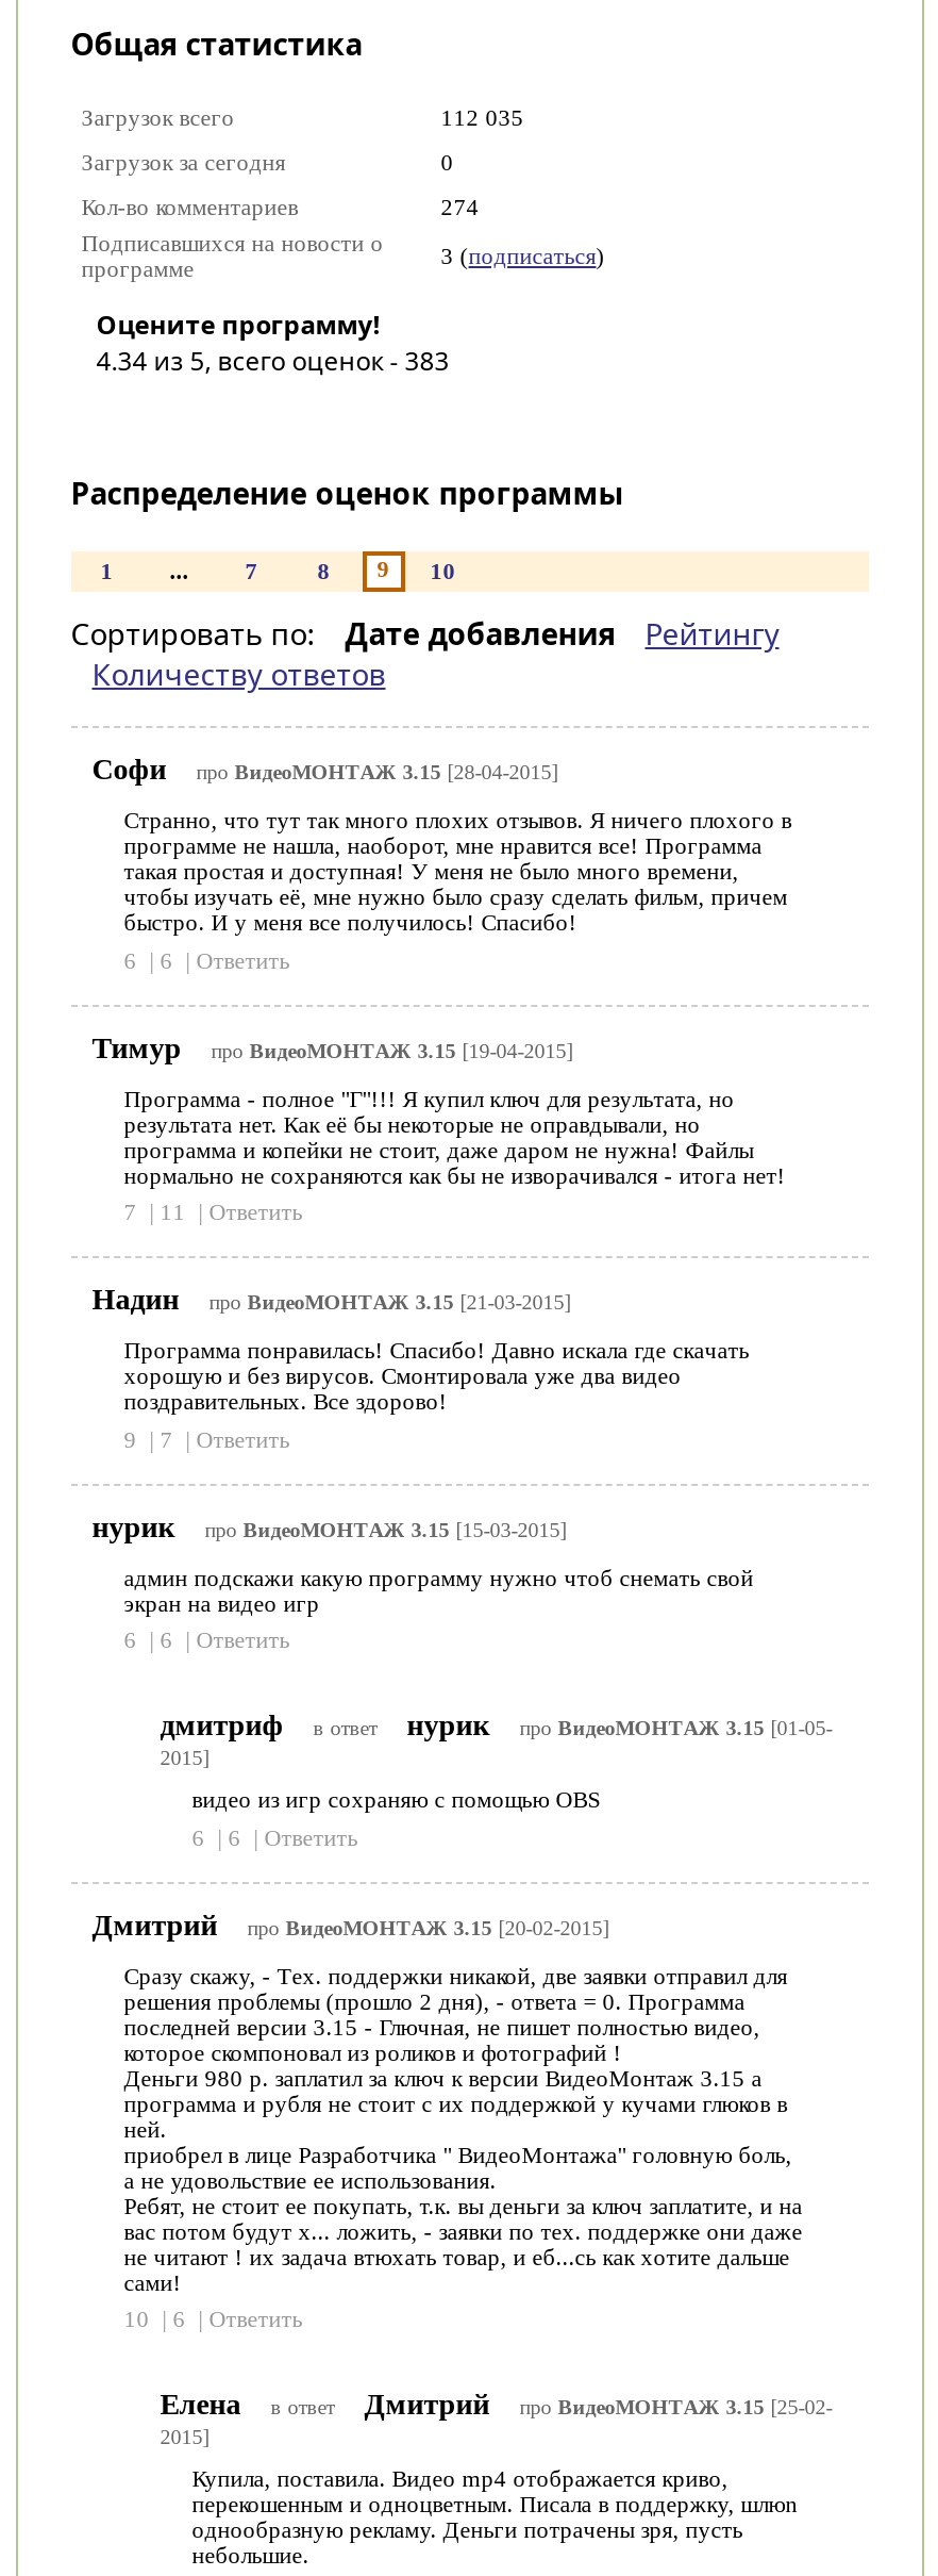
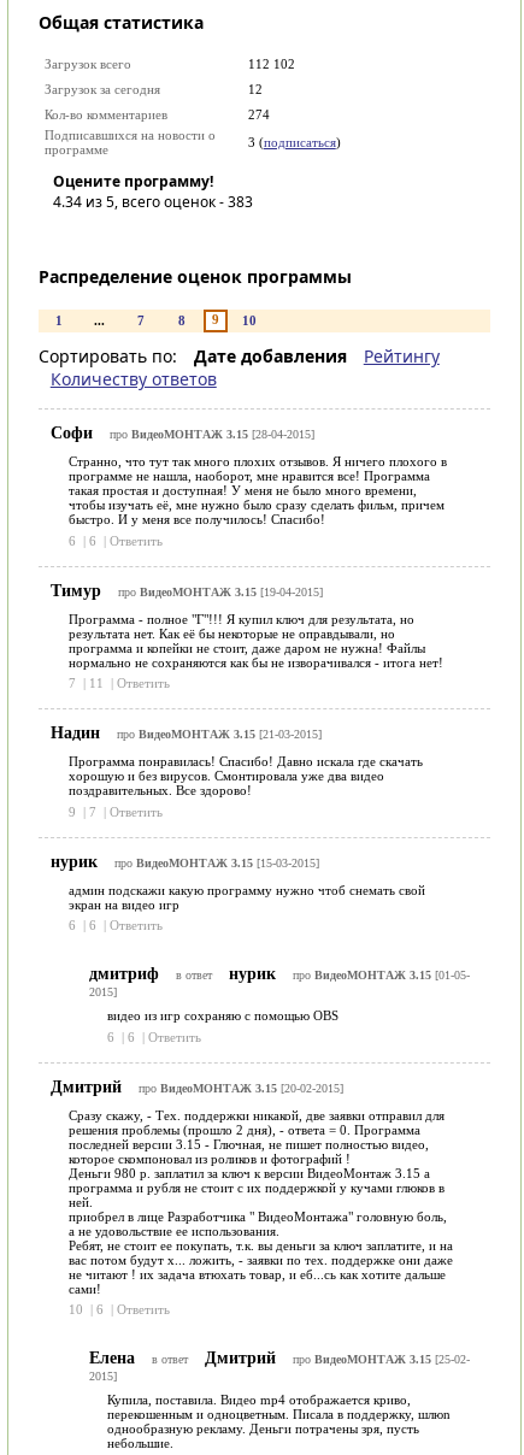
[441,104,524,130] 112 035 -> [248,57,295,71] 112 102
[441,149,454,175] 0 -> [248,82,262,96] 12

